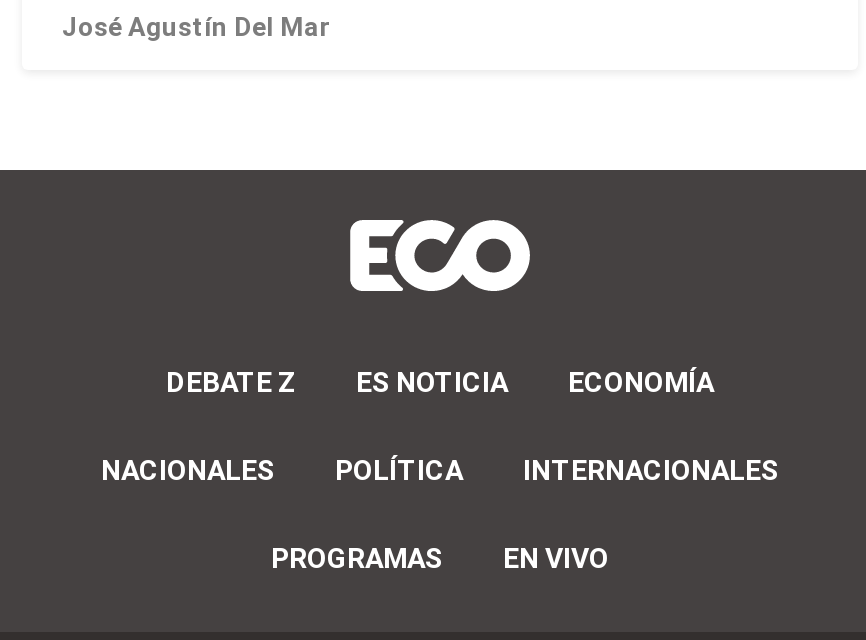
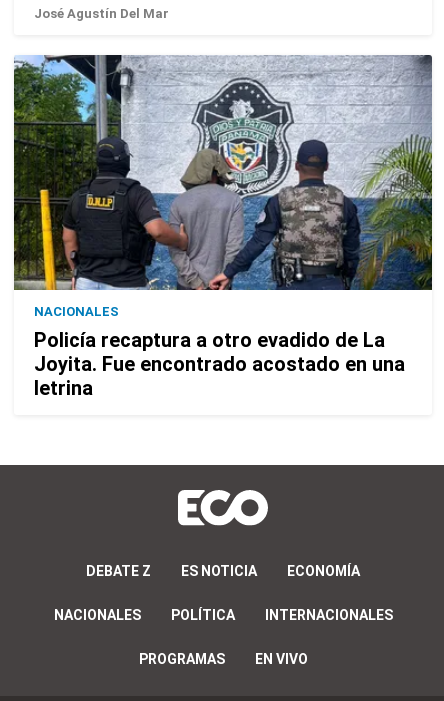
none -> [13,54,433,400] [image] | NACIONALES | Policía recaptura a otro evadido de La | Joyita. Fue encontrado acostado en una | letrina

